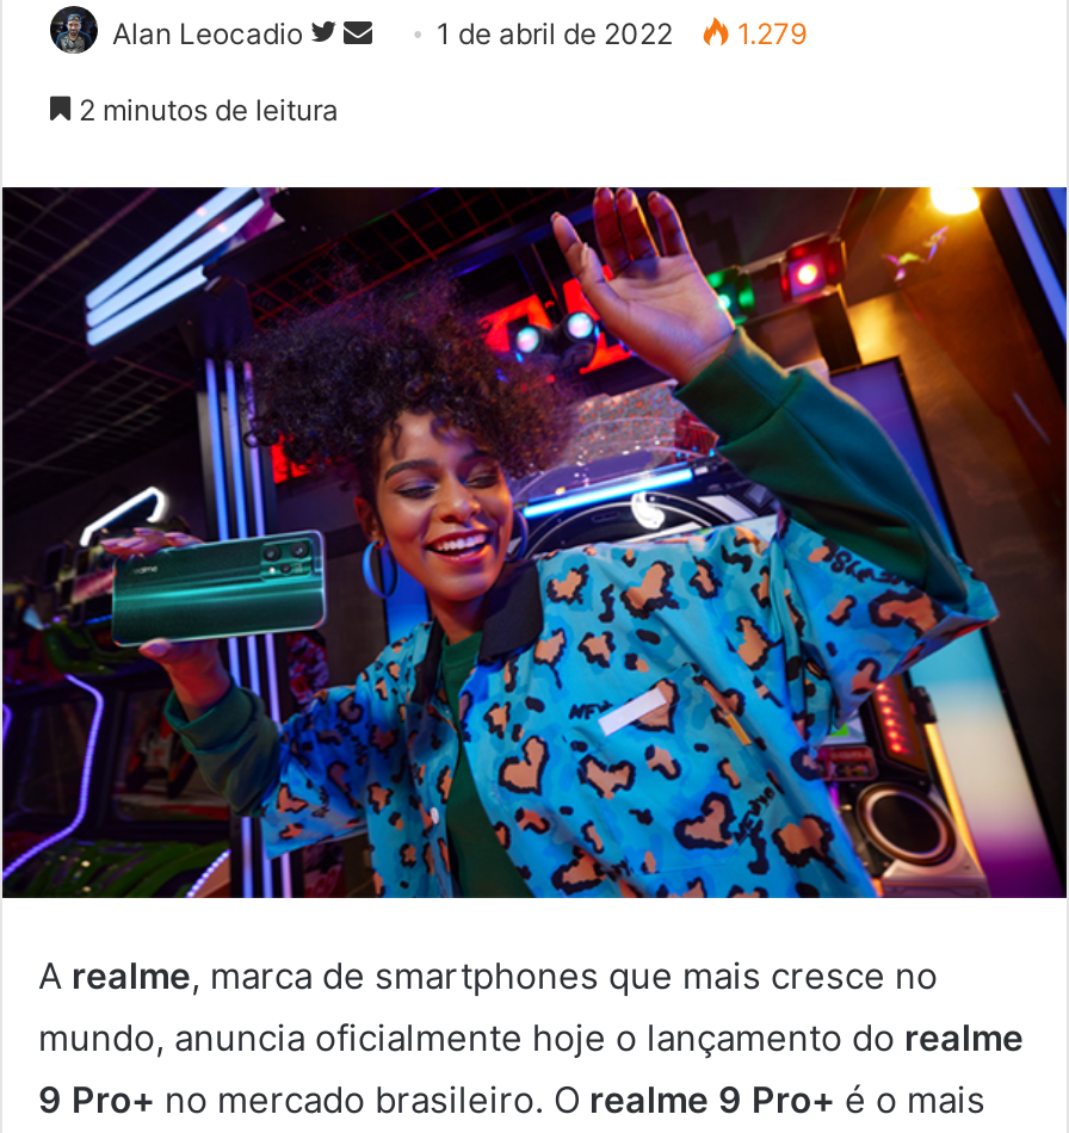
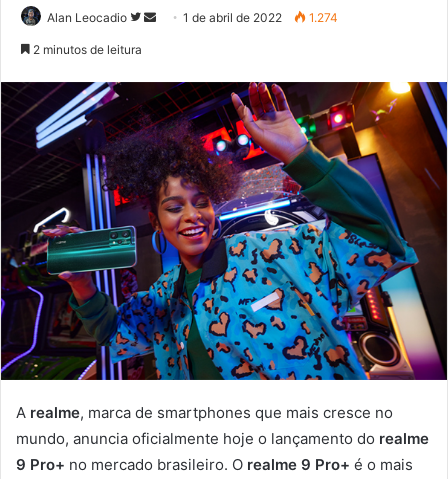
[730,15,807,51] 1.279 -> [306,10,338,25] 1.274

